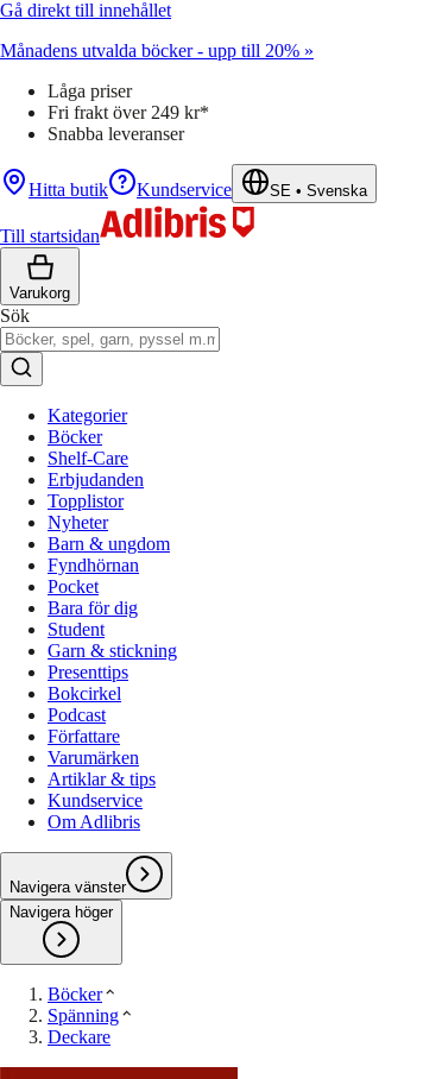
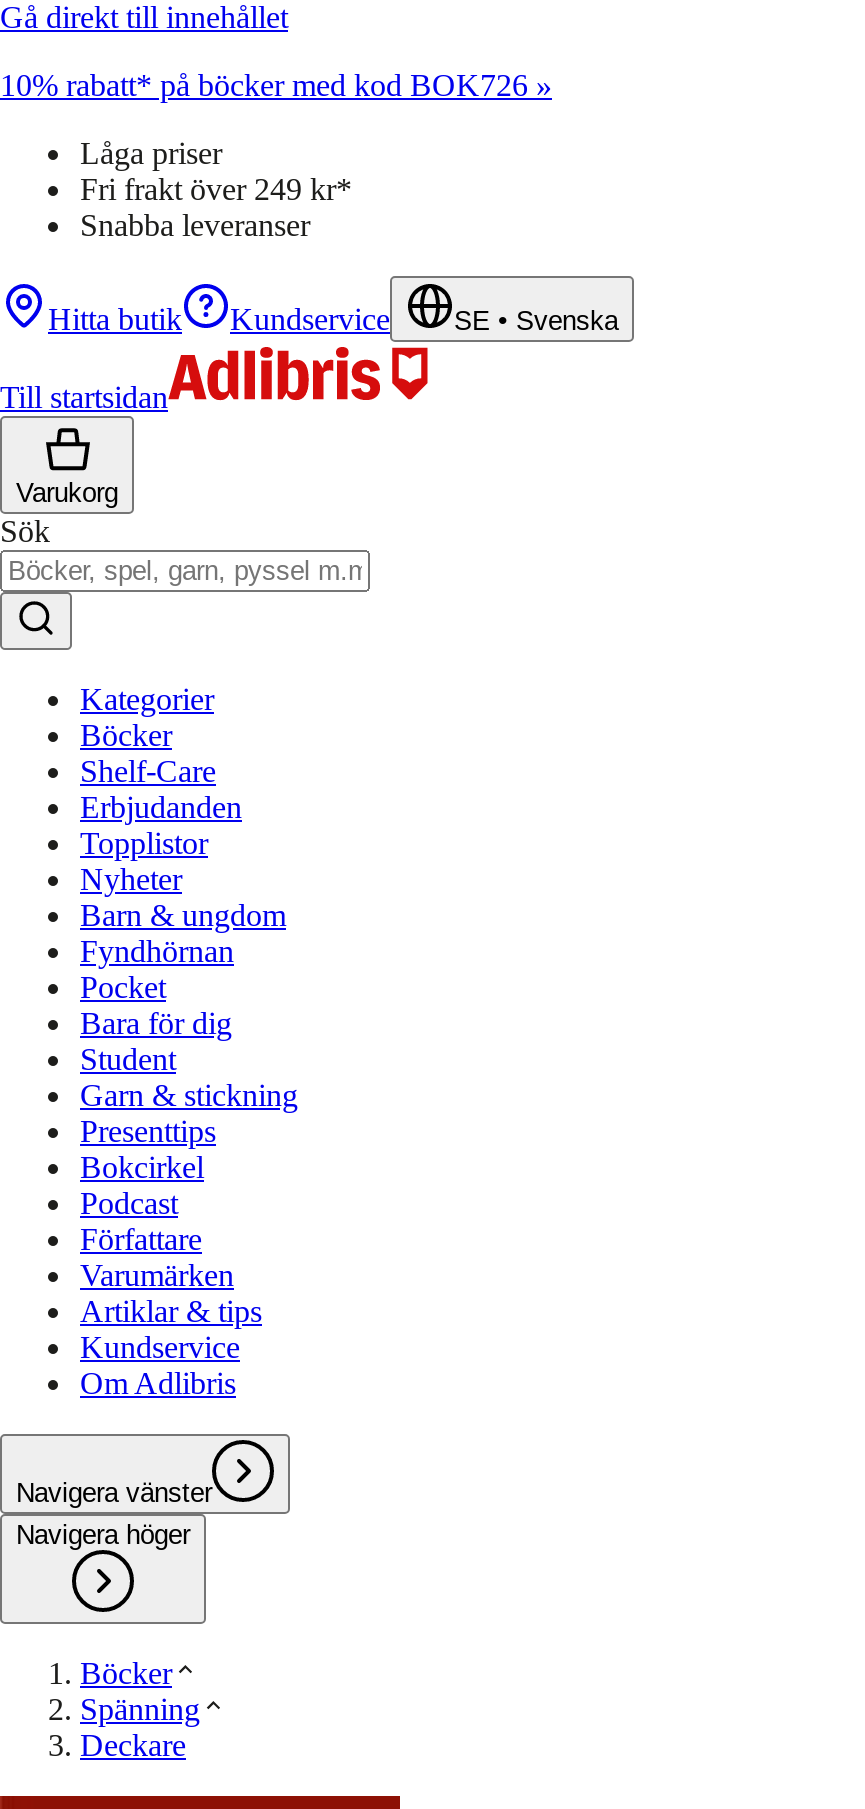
[0,40,314,61] Månadens utvalda böcker - upp till 20% » -> [0,68,552,102] 10% rabatt* på böcker med kod BOK726 »

